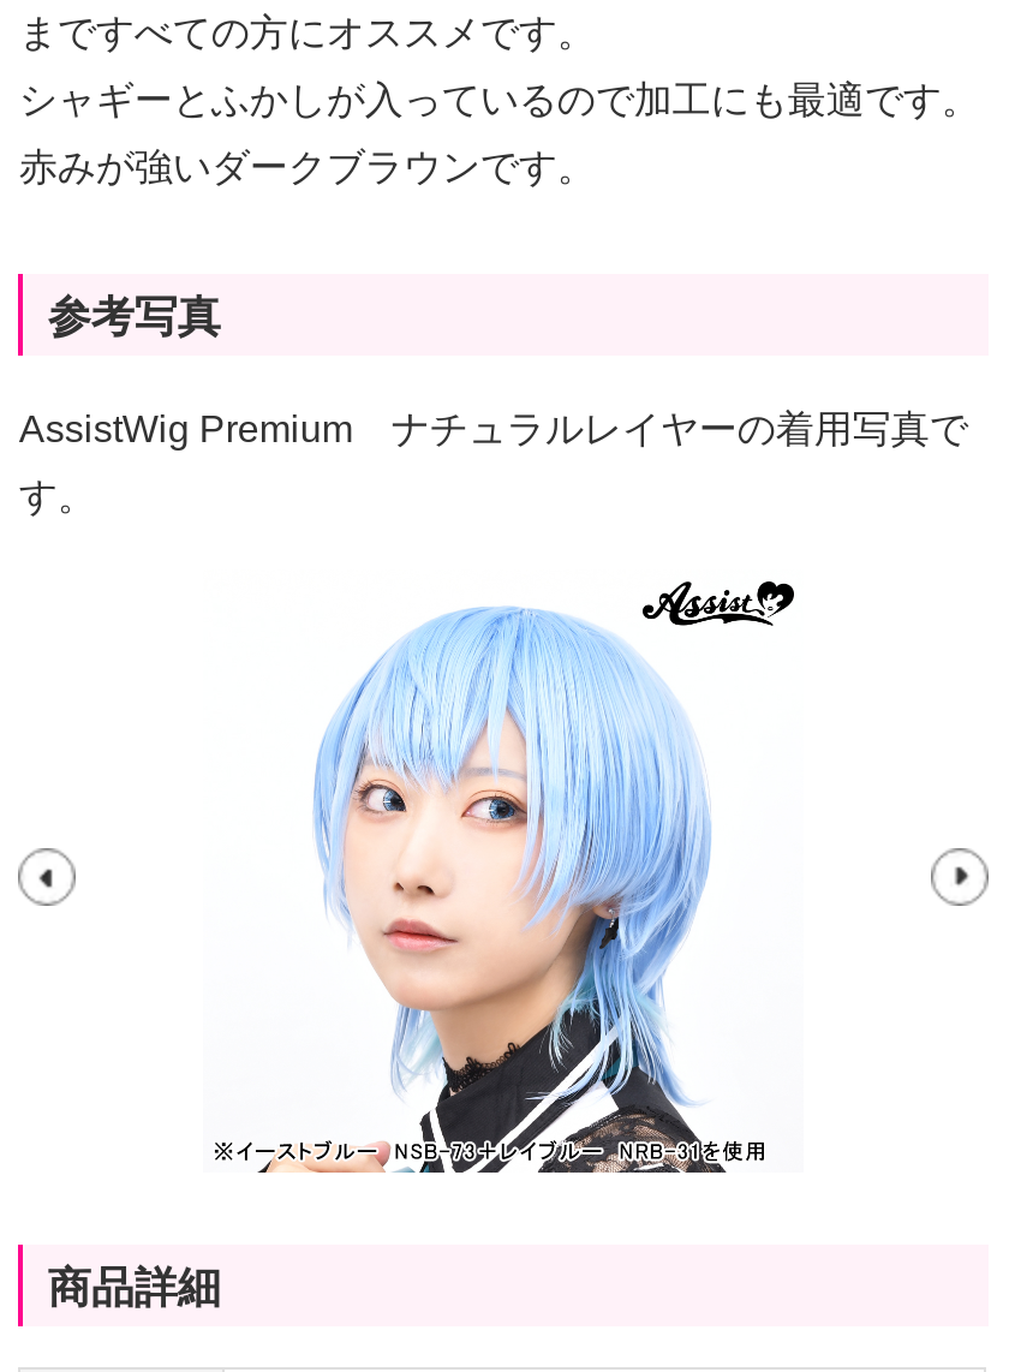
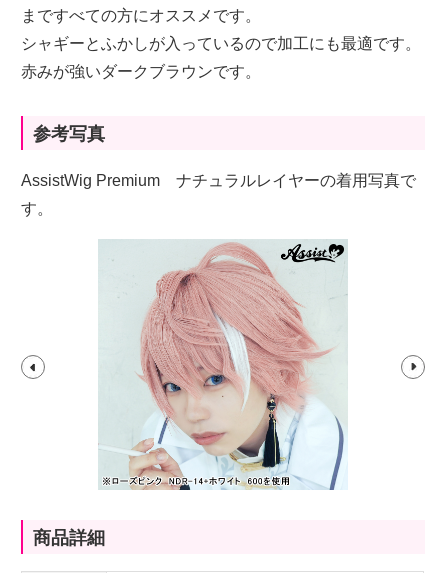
[205,572,801,1175] [image] -> [98,239,348,491] [image]

